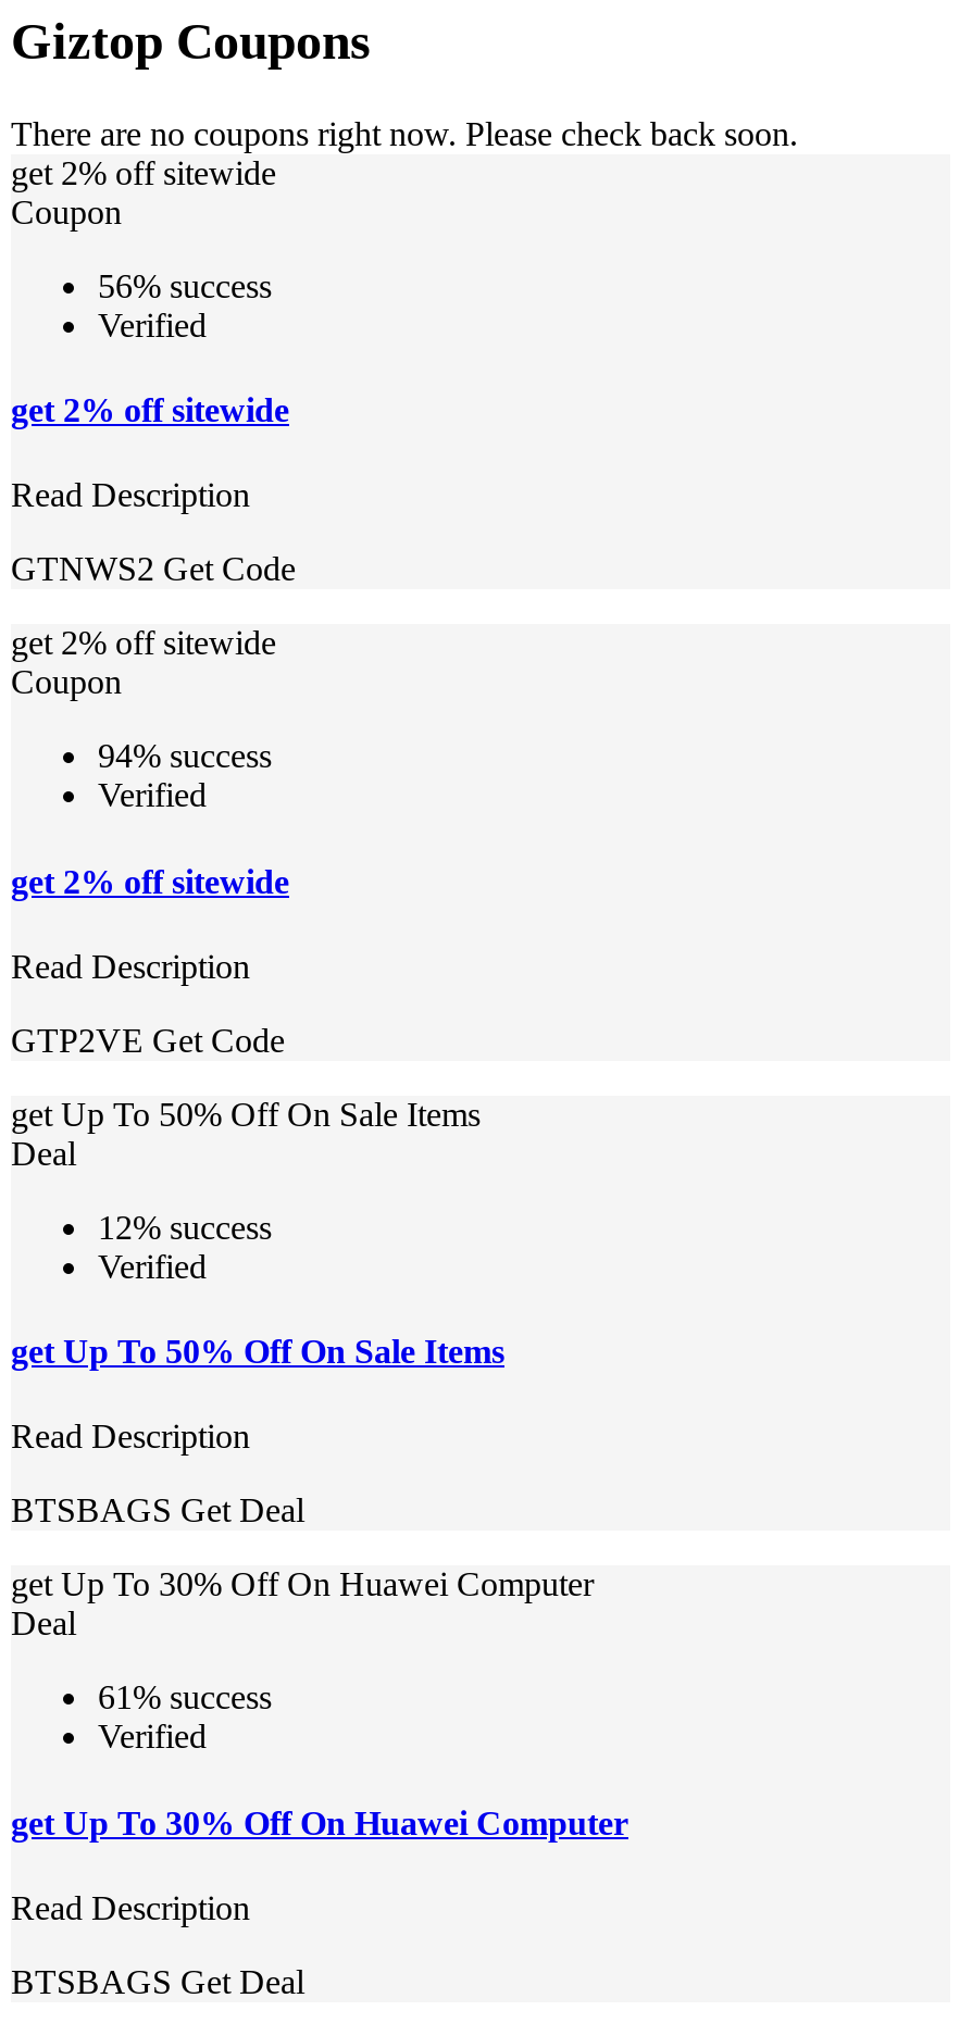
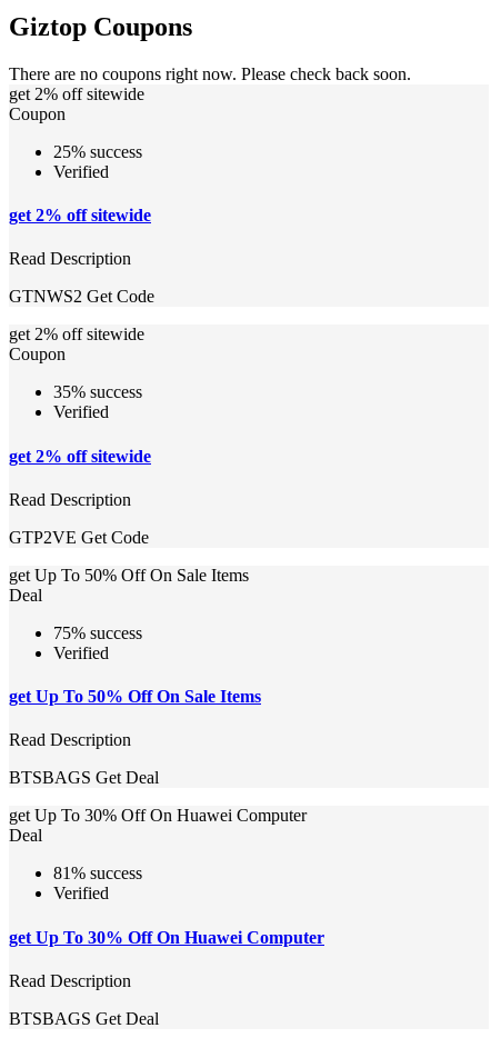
[98,267,272,304] 56% success -> [53,142,142,161] 25% success
[98,738,272,775] 94% success -> [53,383,142,402] 35% success
[98,1209,272,1246] 12% success -> [53,623,142,642] 75% success
[98,1679,272,1716] 61% success -> [53,864,142,883] 81% success

